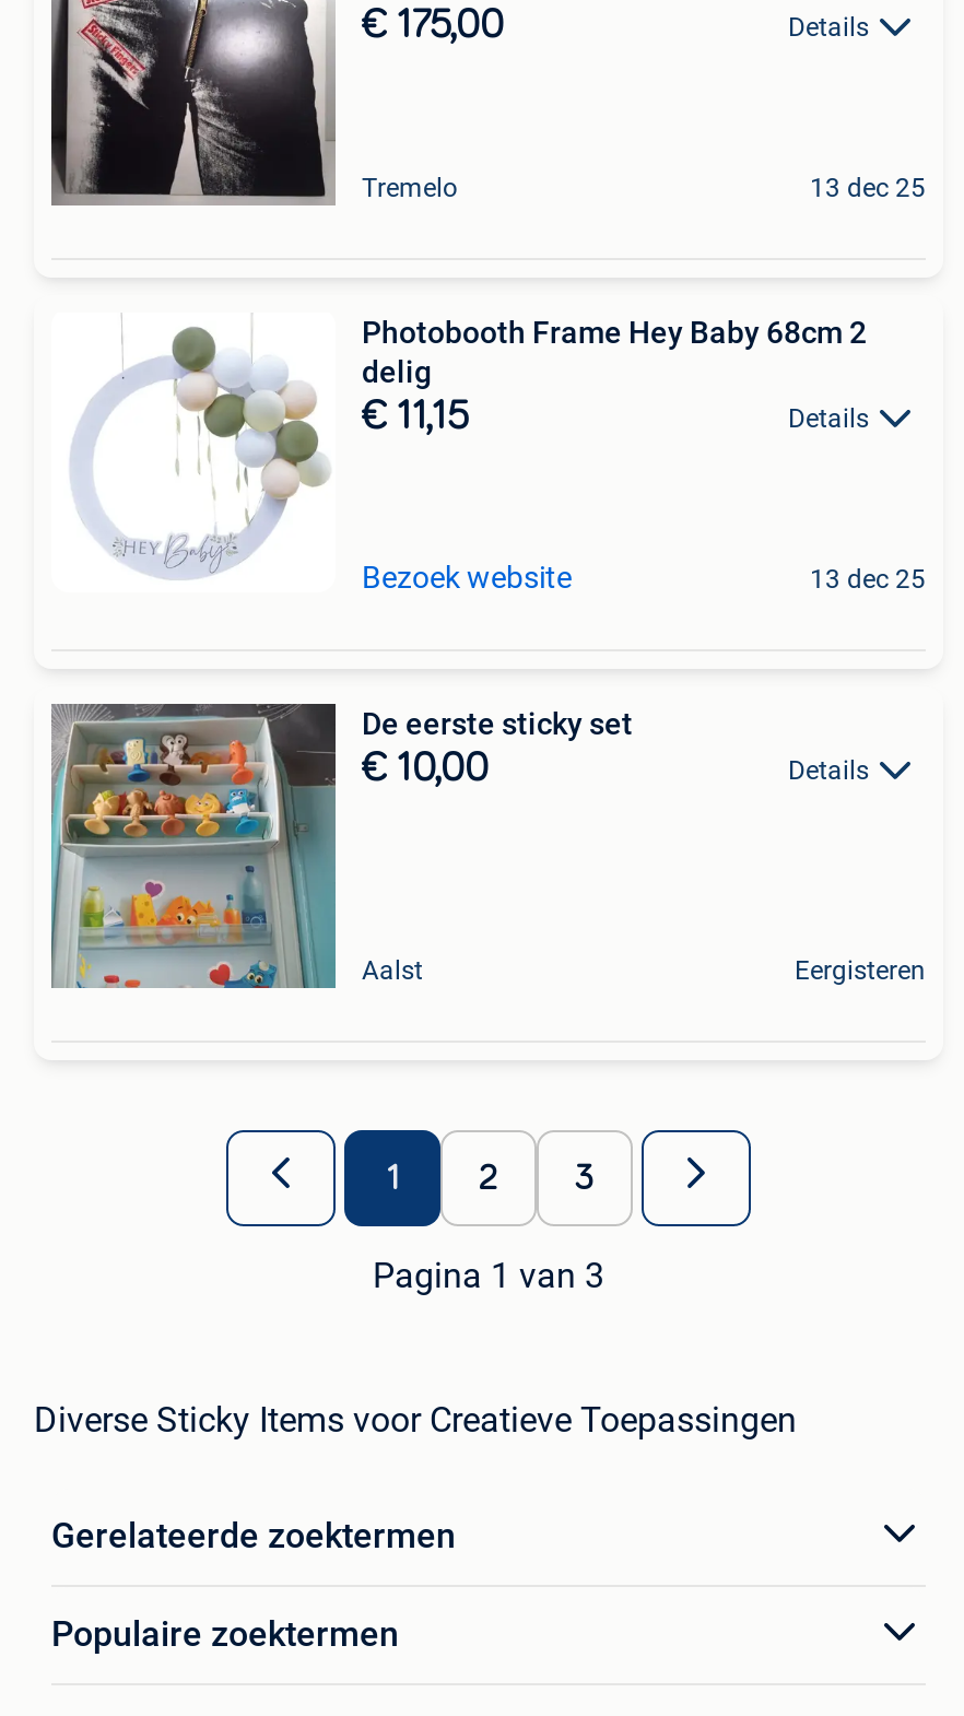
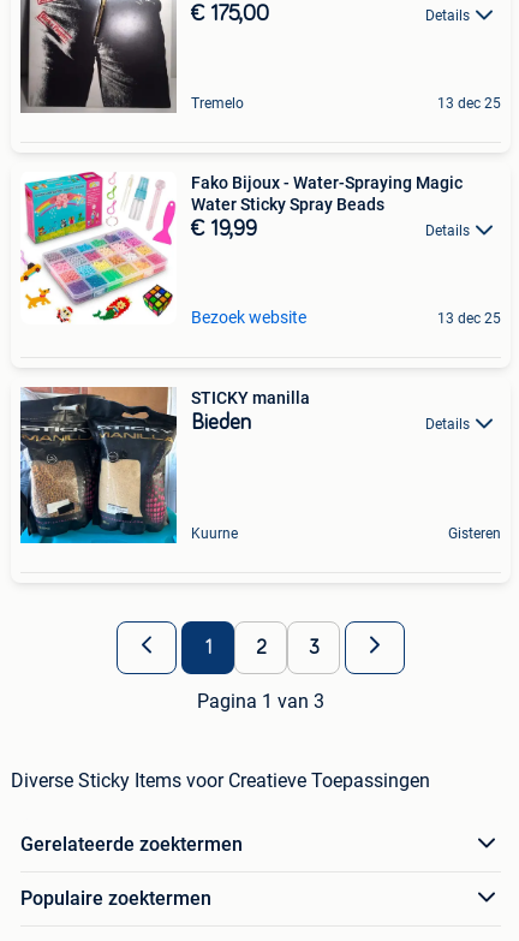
[51,313,867,586] [image] | Photobooth Frame Hey Baby 68cm 2 | delig | € 11,15 -> [19,171,463,323] [image] | Fako Bijoux - Water-Spraying Magic | Water Sticky Spray Beads | € 19,99
[49,702,633,990] [image] | De eerste sticky set | € 10,00 -> [19,386,310,544] [image] | STICKY manilla | Bieden
[362,954,926,985] Aalst | Eergisteren -> [191,525,501,542] Kuurne | Gisteren

